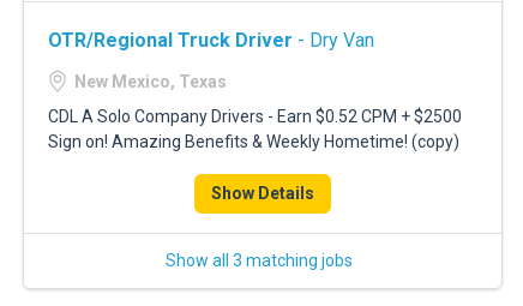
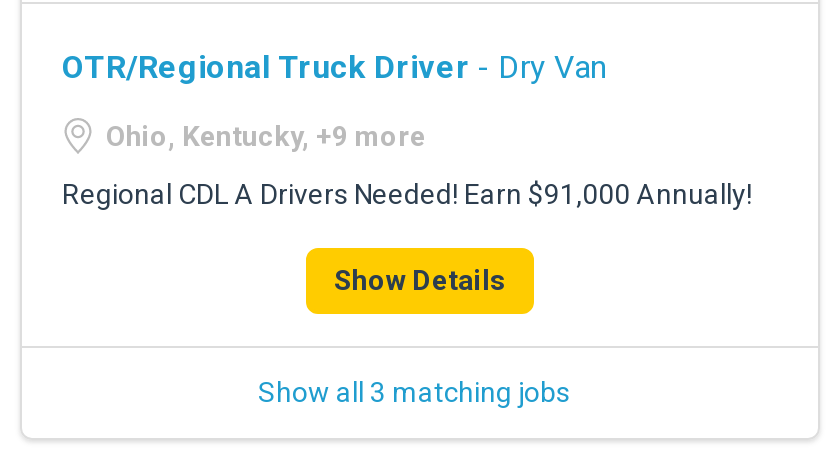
[74,72,227,91] New Mexico, Texas -> [106,120,426,152] Ohio, Kentucky, +9 more
[48,107,462,151] CDL A Solo Company Drivers - Earn $0.52 CPM + $2500 | Sign on! Amazing Benefits & Weekly Hometime! (copy) -> [62,178,752,210] Regional CDL A Drivers Needed! Earn $91,000 Annually!

